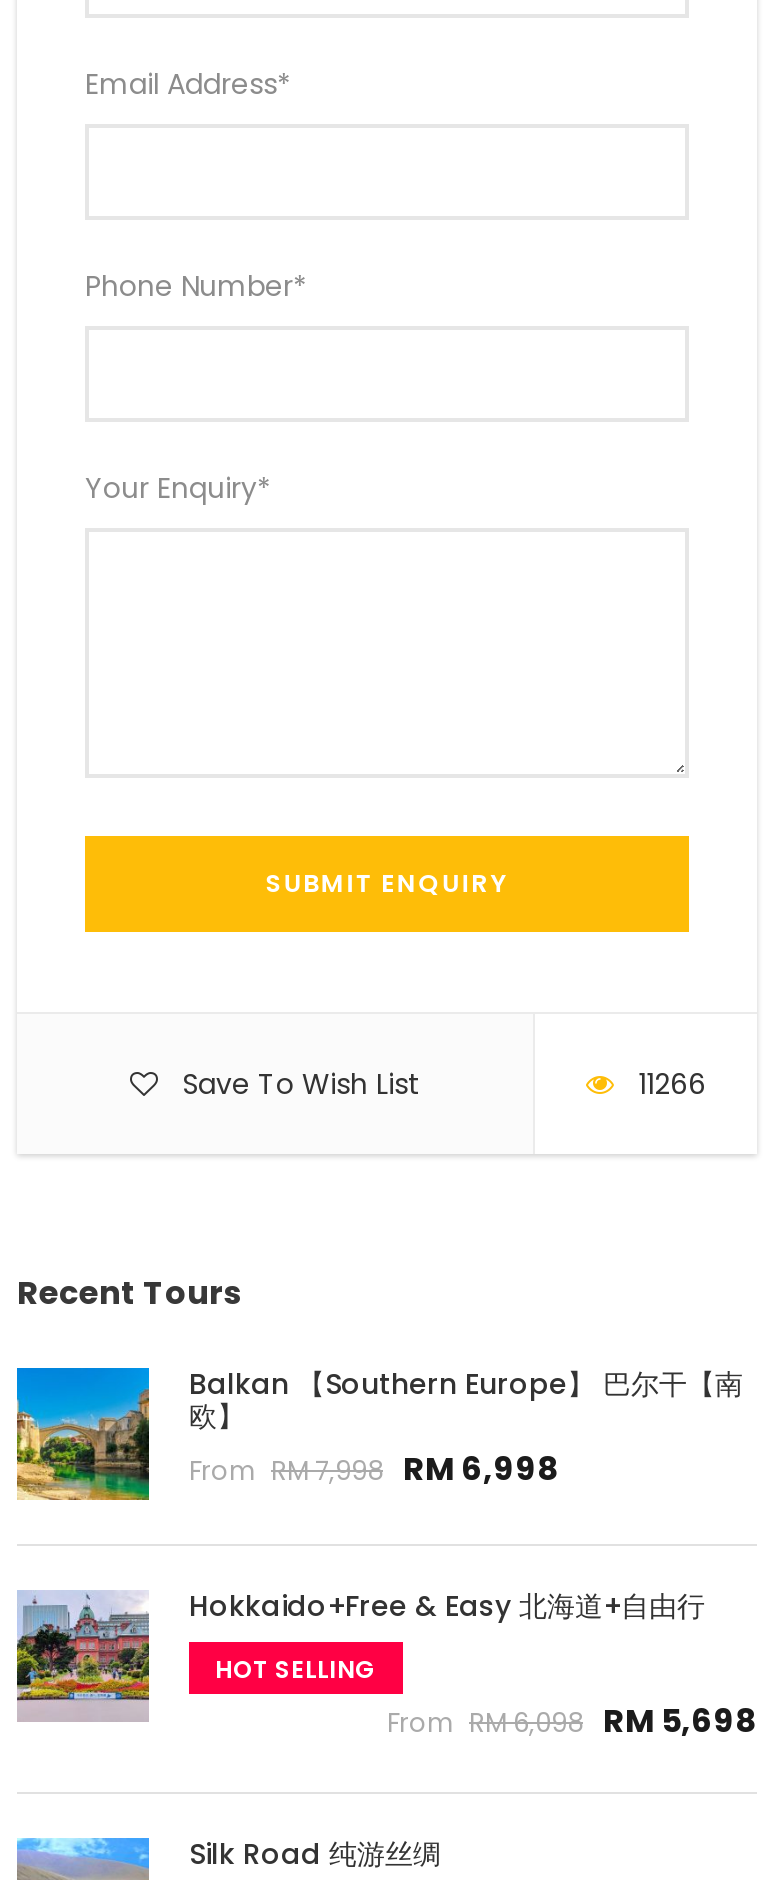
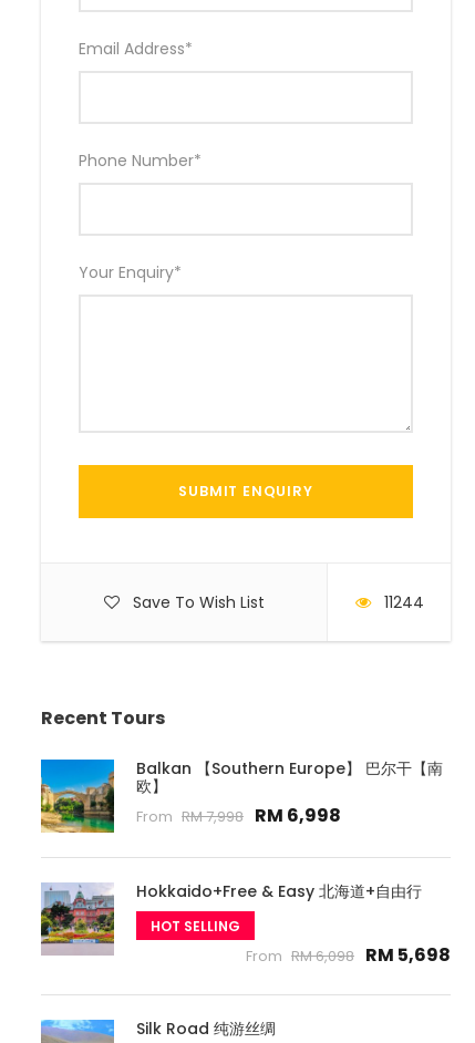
[638,1064,706,1104] 11266 -> [384,591,424,613] 11244

